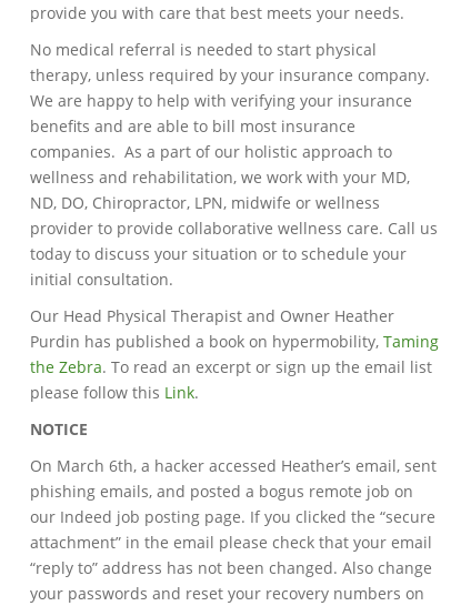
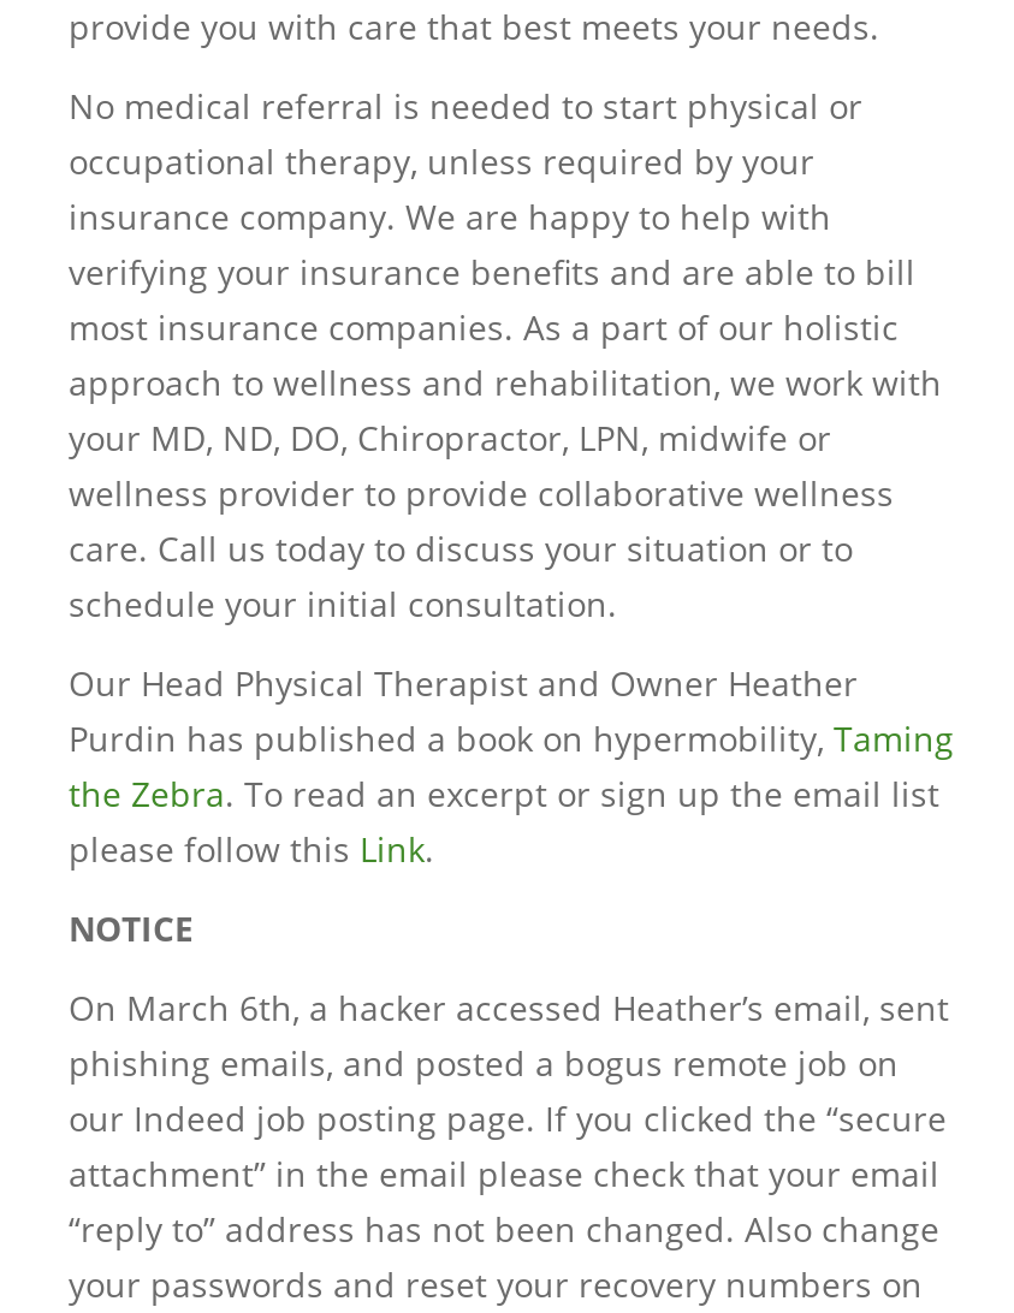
[30,39,438,289] No medical referral is needed to start physical | therapy, unless required by your insurance company. | We are happy to help with verifying your insurance | benefits and are able to bill most insurance | companies. As a part of our holistic approach to | wellness and rehabilitation, we work with your MD, | ND, DO, Chiropractor, LPN, midwife or wellness | provider to provide collaborative wellness care. Call us | today to discuss your situation or to schedule your | initial consultation. -> [69,83,942,627] No medical referral is needed to start physical or | occupational therapy, unless required by your | insurance company. We are happy to help with | verifying your insurance benefits and are able to bill | most insurance companies. As a part of our holistic | approach to wellness and rehabilitation, we work with | your MD, ND, DO, Chiropractor, LPN, midwife or | wellness provider to provide collaborative wellness | care. Call us today to discuss your situation or to | schedule your initial consultation.

